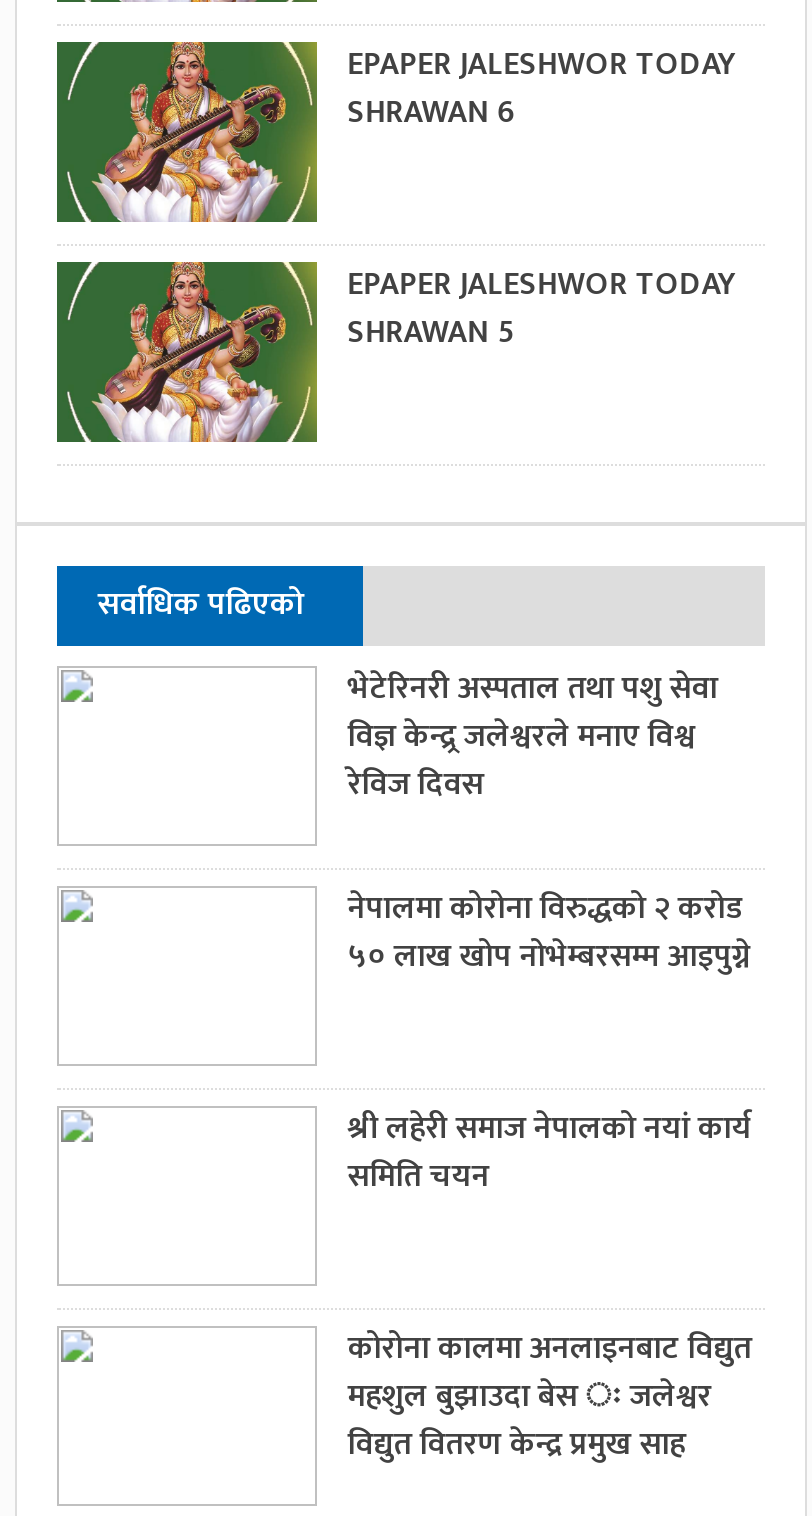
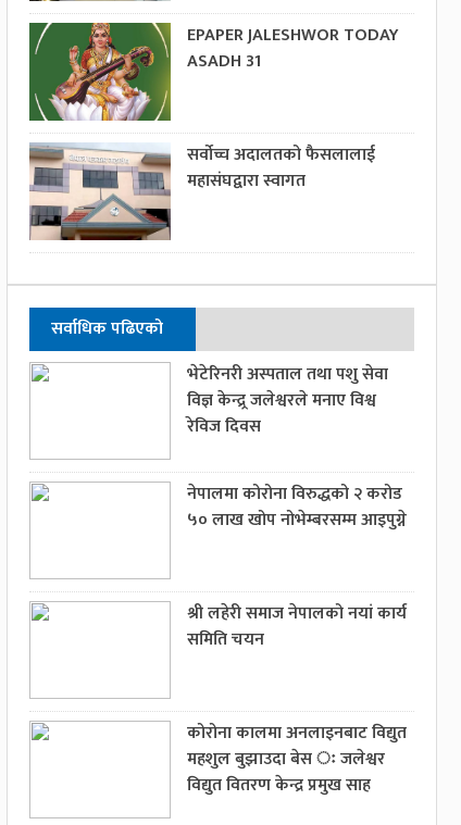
[347,86,515,140] SHRAWAN 6 -> [187,47,261,76] ASADH 31
[55,258,737,444] [image] | EPAPER JALESHWOR TODAY | SHRAWAN 5 -> [28,140,375,241] [image] | सर्वोच्च अदालतको फैसलालाई | महासंघद्वारा स्वागत

